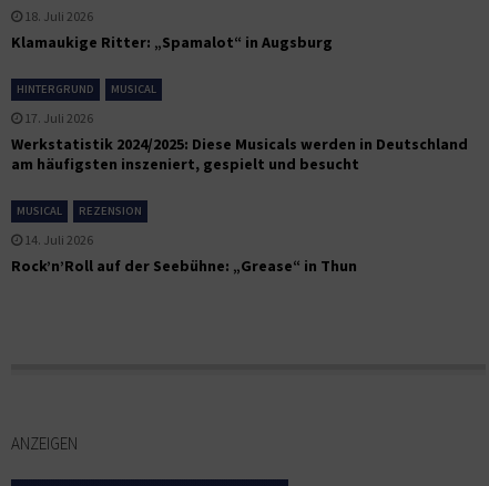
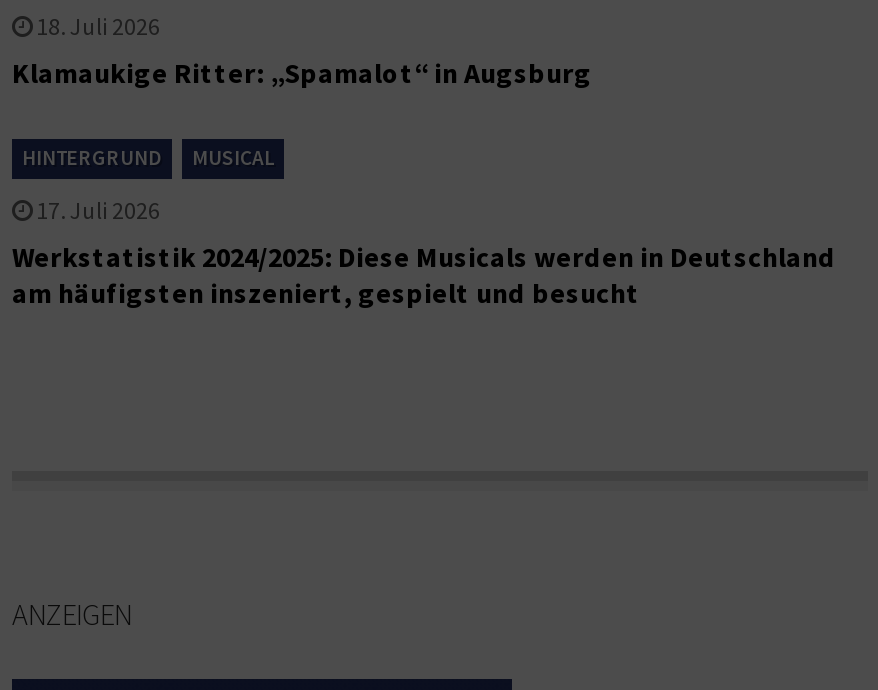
[11,203,357,275] MUSICAL | REZENSION | 14. Juli 2026 | Rock’n’Roll auf der Seebühne: „Grease“ in Thun -> none

